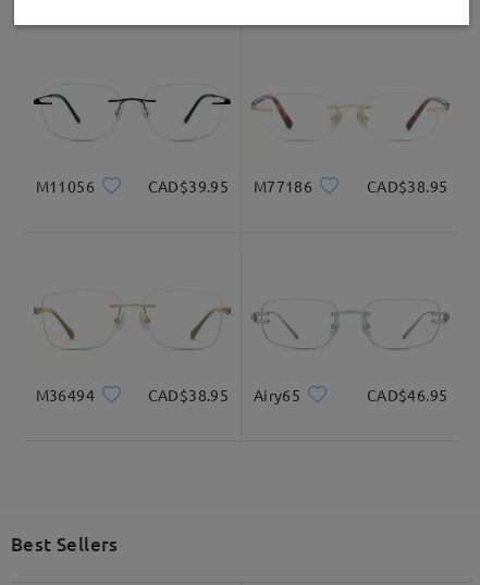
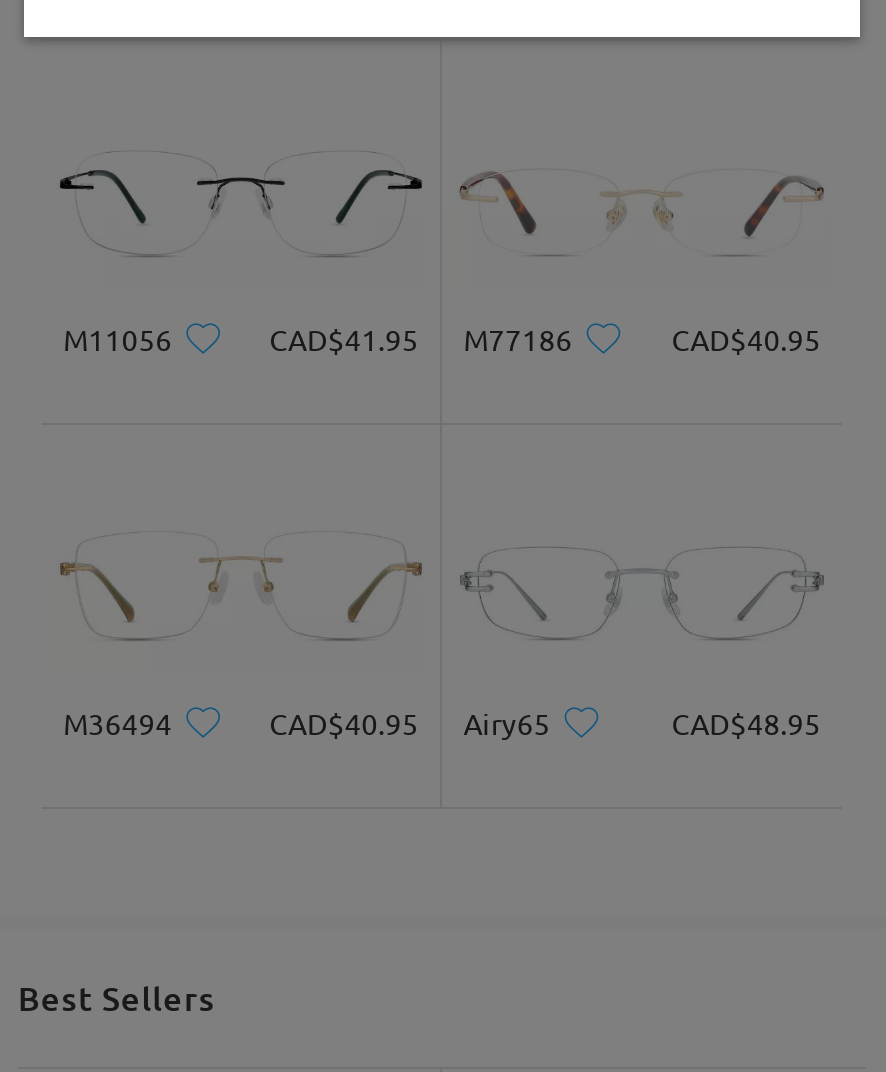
[148,176,312,196] CAD$39.95 M77186 -> [269,321,572,358] CAD$41.95 M77186
[367,176,448,196] CAD$38.95 -> [672,322,821,358] CAD$40.95
[148,385,301,405] CAD$38.95 Airy65 -> [269,705,550,742] CAD$40.95 Airy65
[367,385,448,405] CAD$46.95 -> [672,706,821,742] CAD$48.95

